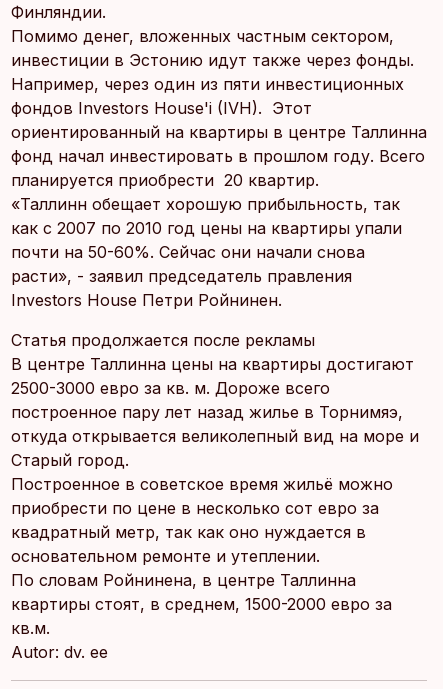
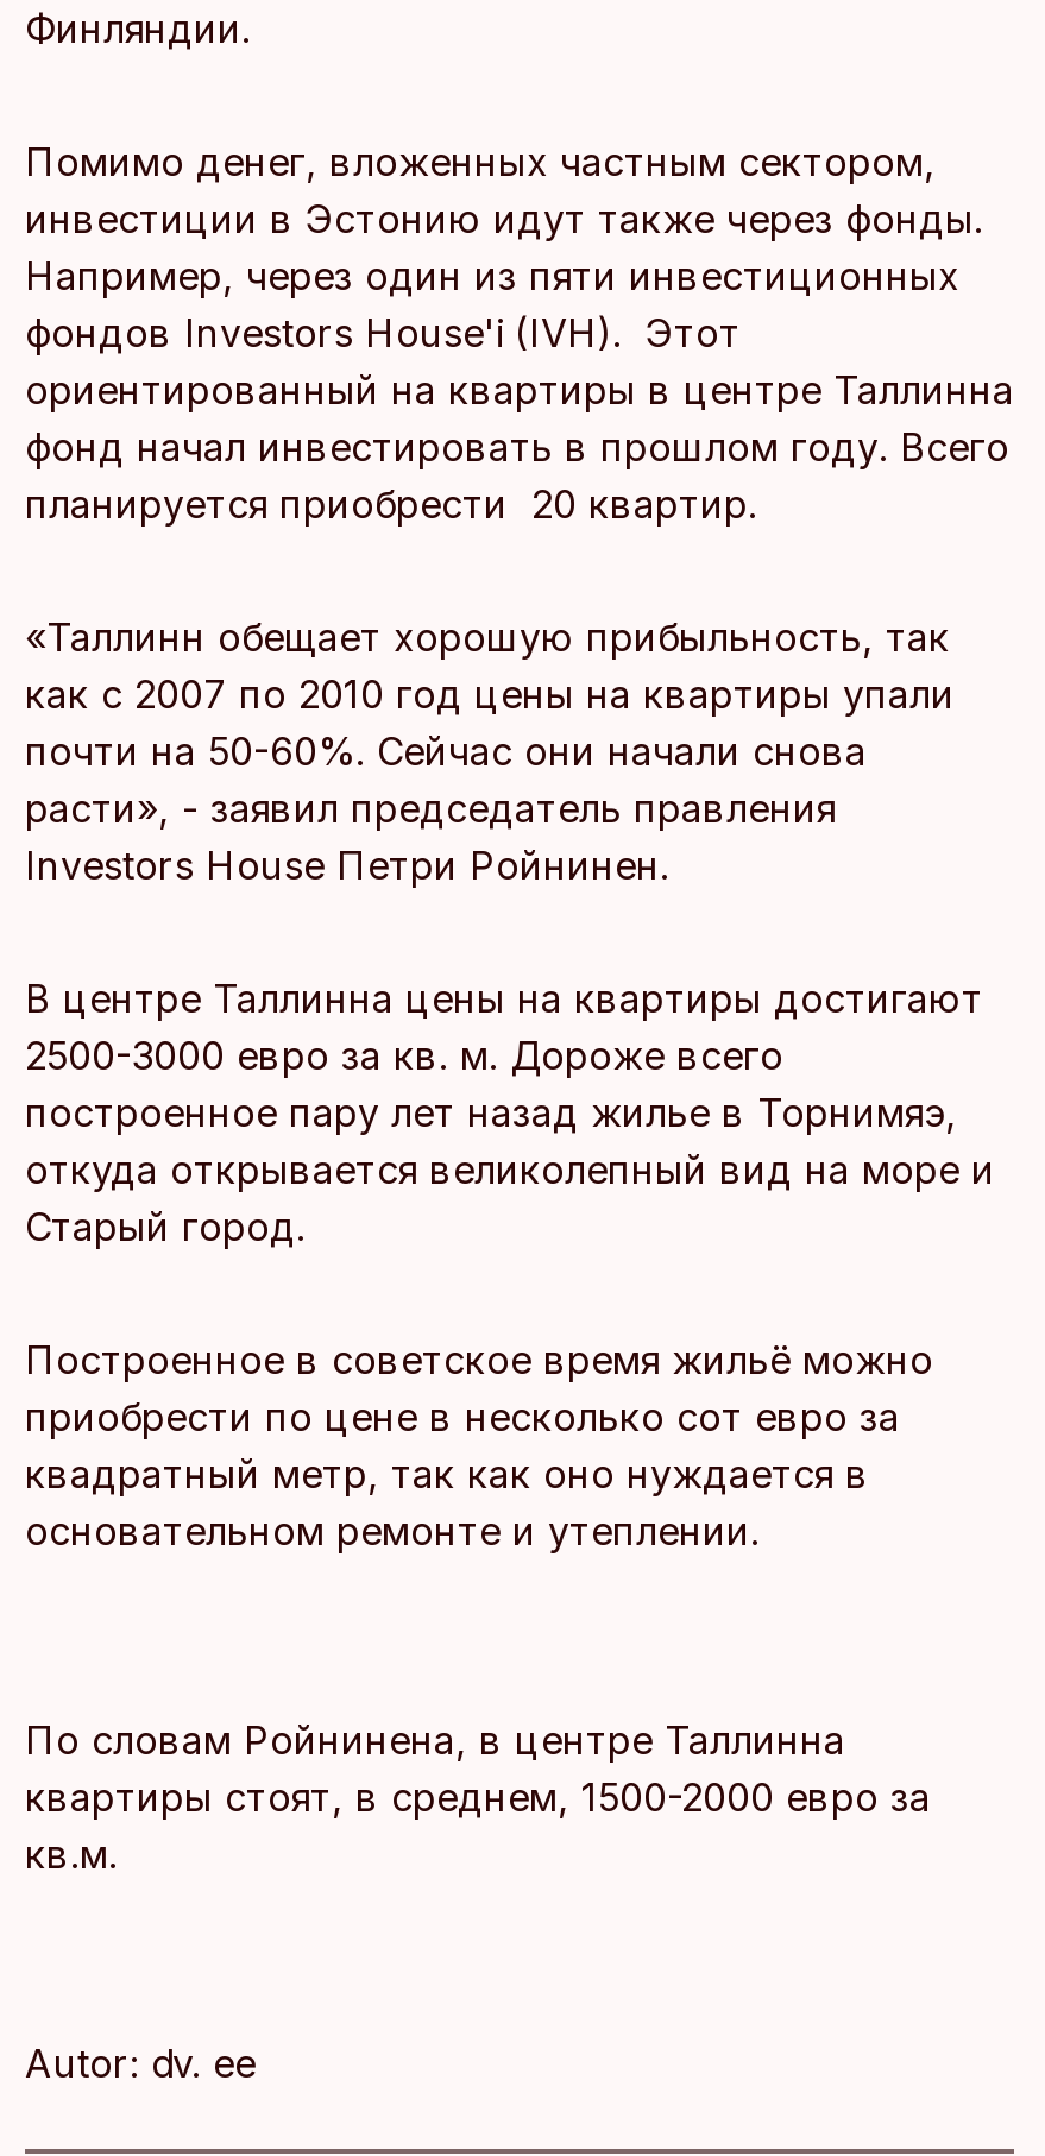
[11,330,315,350] Статья продолжается после рекламы -> none

